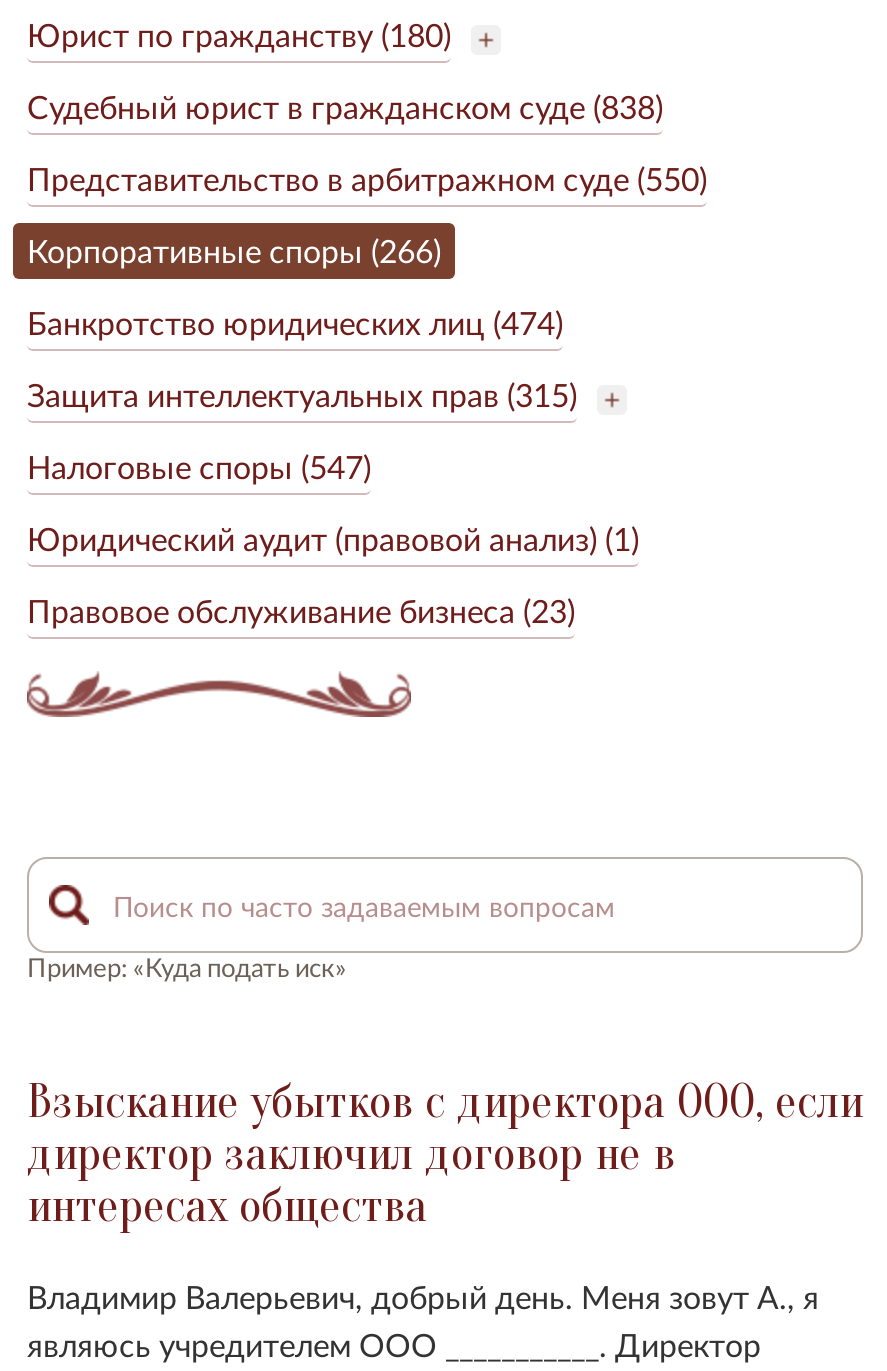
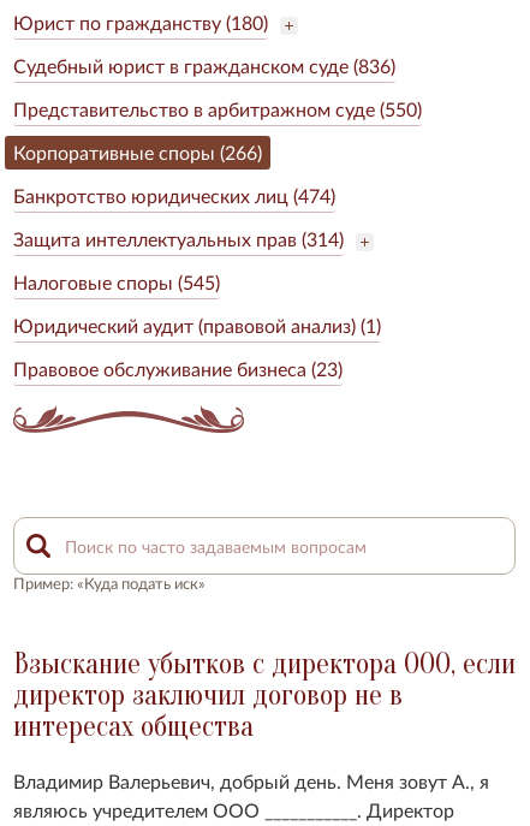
[27,87,663,125] Судебный юрист в гражданском суде (838) -> [13,54,395,77] Судебный юрист в гражданском суде (836)
[27,375,577,413] Защита интеллектуальных прав (315) -> [13,227,344,250] Защита интеллектуальных прав (314)
[27,447,371,485] Налоговые споры (547) -> [13,271,220,293] Налоговые споры (545)

